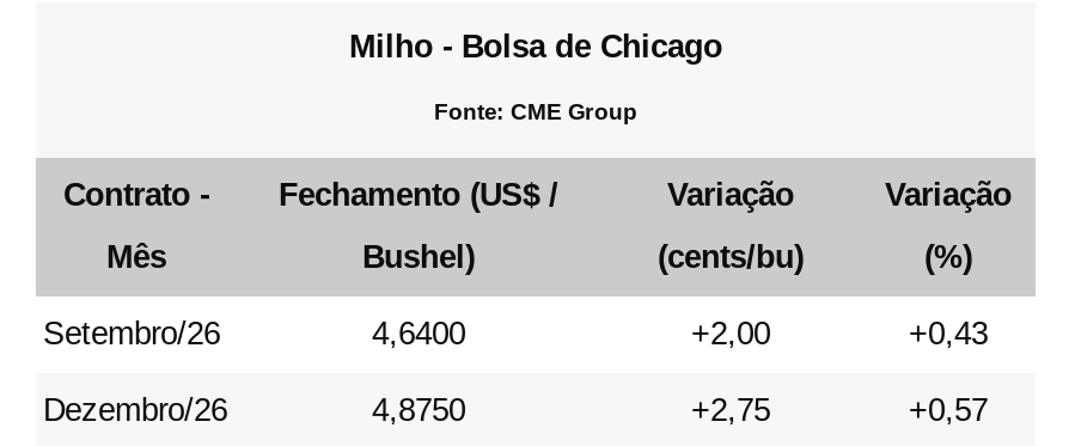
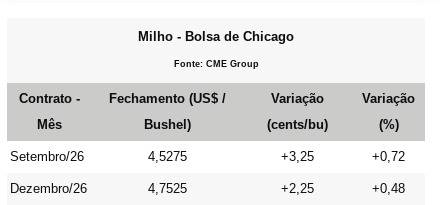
[372,316,465,352] 4,6400 -> [147,149,186,164] 4,5275
[691,316,770,352] +2,00 -> [281,149,314,164] +3,25
[909,316,988,352] +0,43 -> [372,149,405,164] +0,72
[372,392,465,428] 4,8750 -> [147,181,186,196] 4,7525
[691,392,770,428] +2,75 -> [281,181,314,196] +2,25
[909,392,988,428] +0,57 -> [372,181,405,196] +0,48

